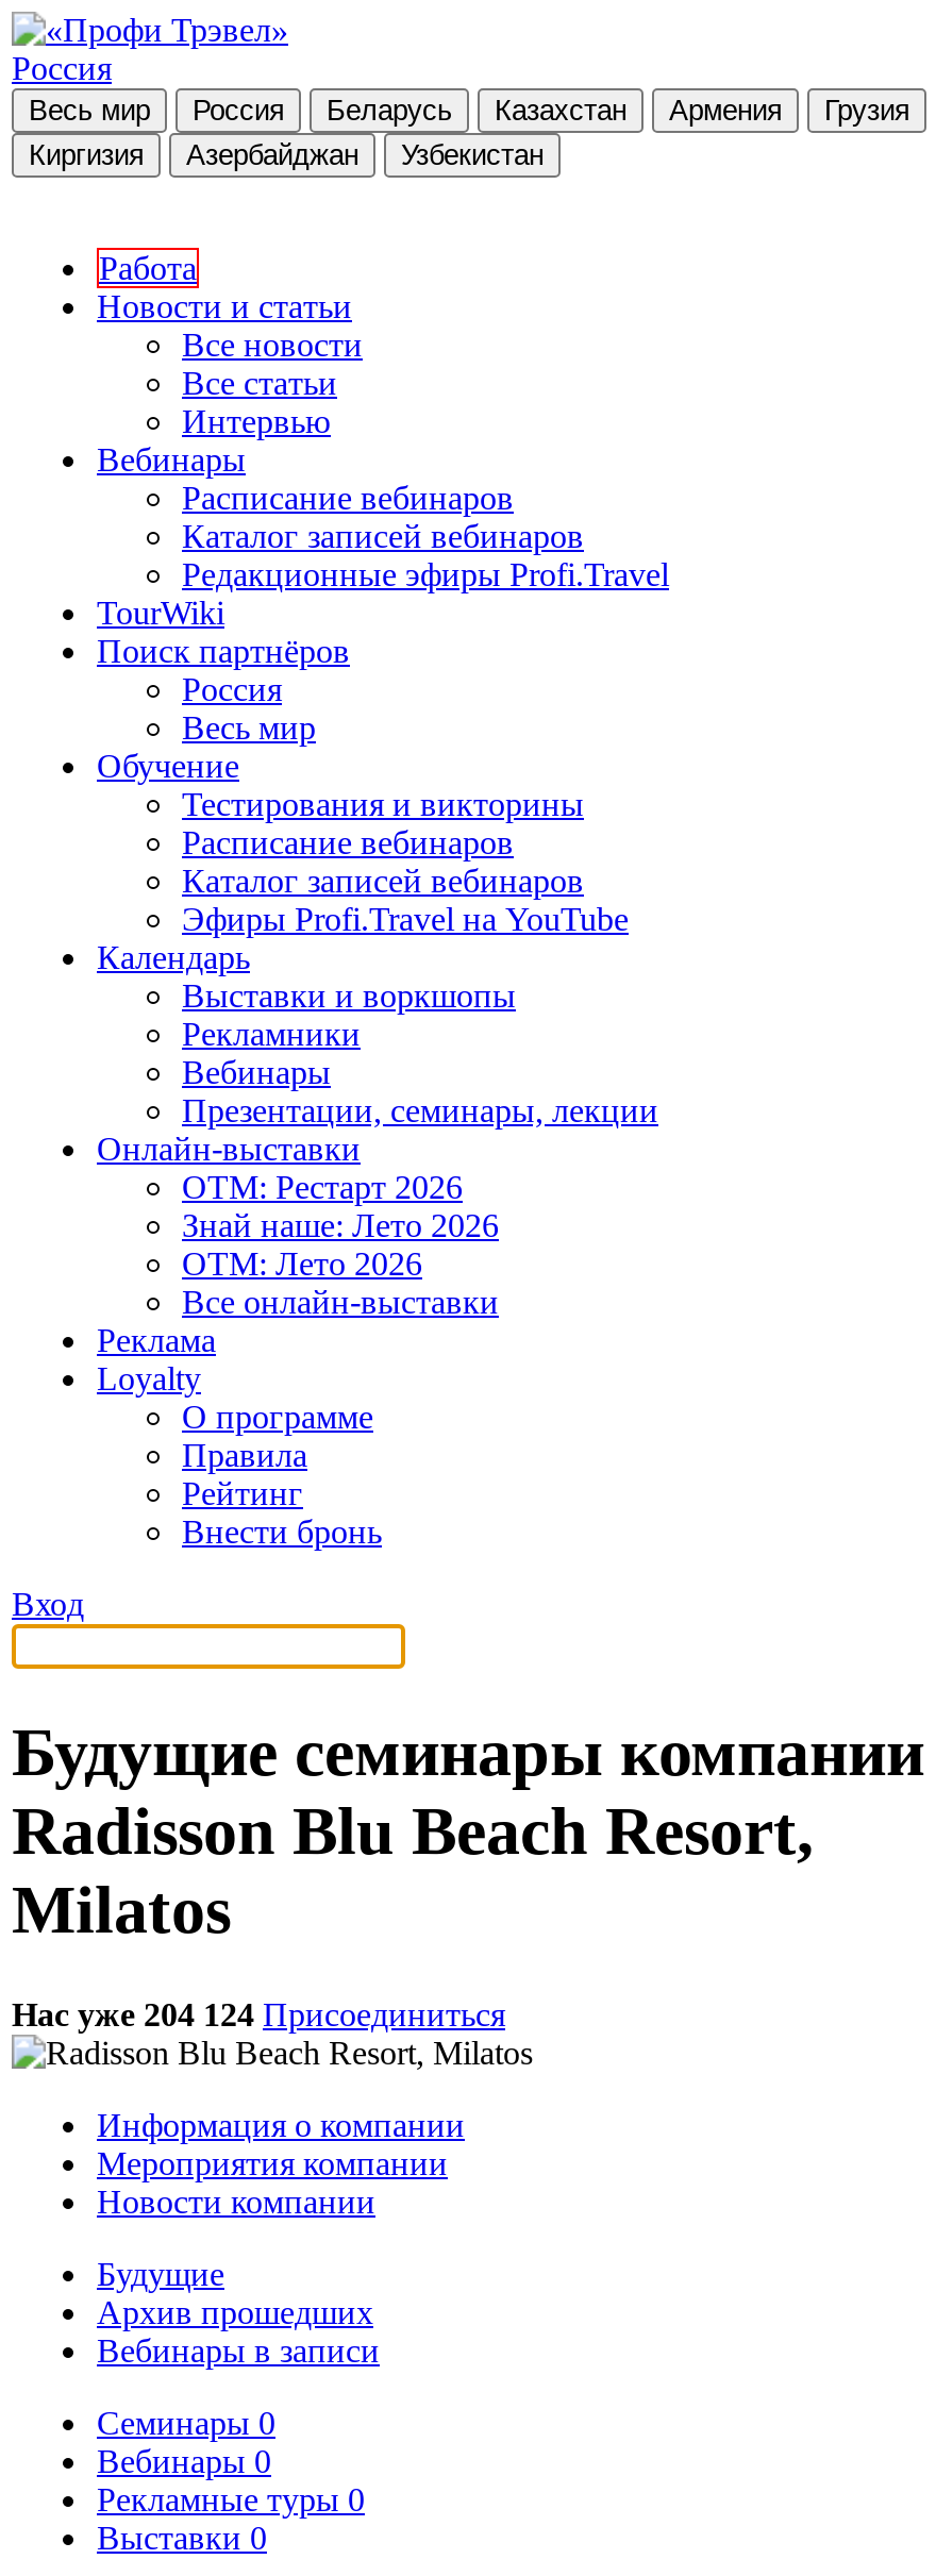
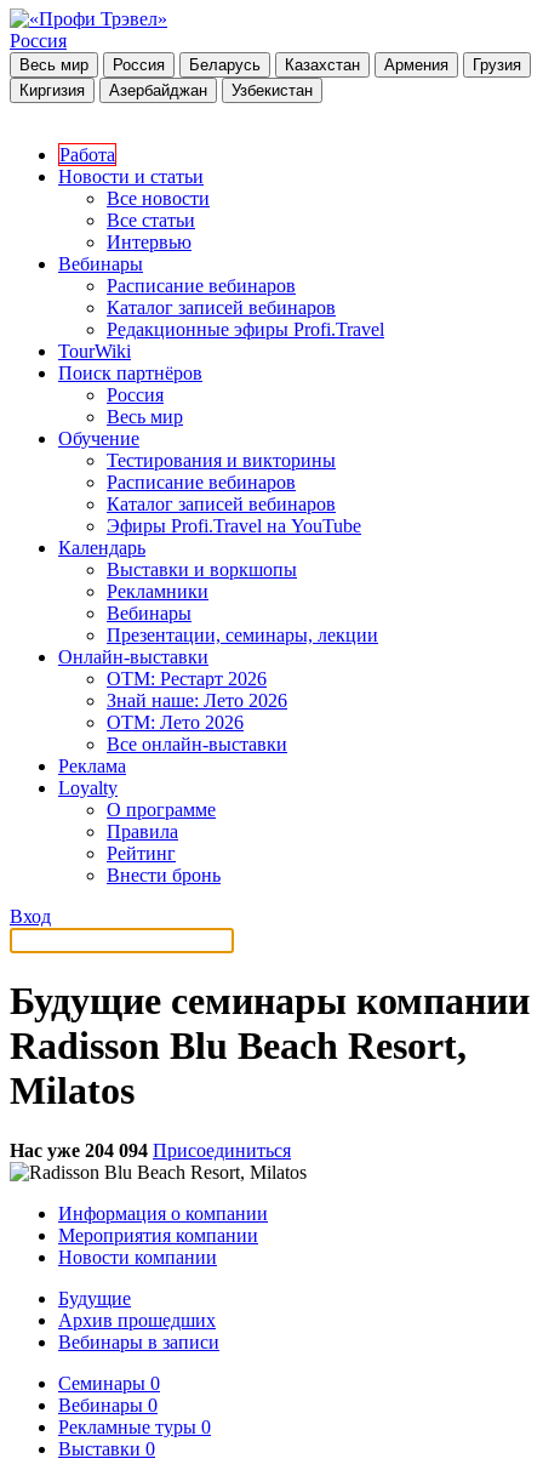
[12,1996,505,2032] Нас уже 204 124 Присоединиться -> [10,1140,291,1161] Нас уже 204 094 Присоединиться

